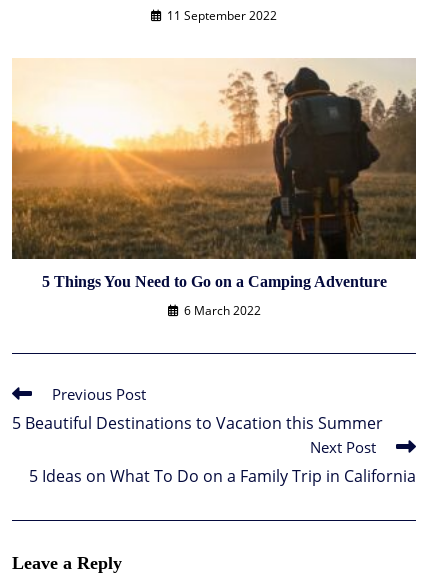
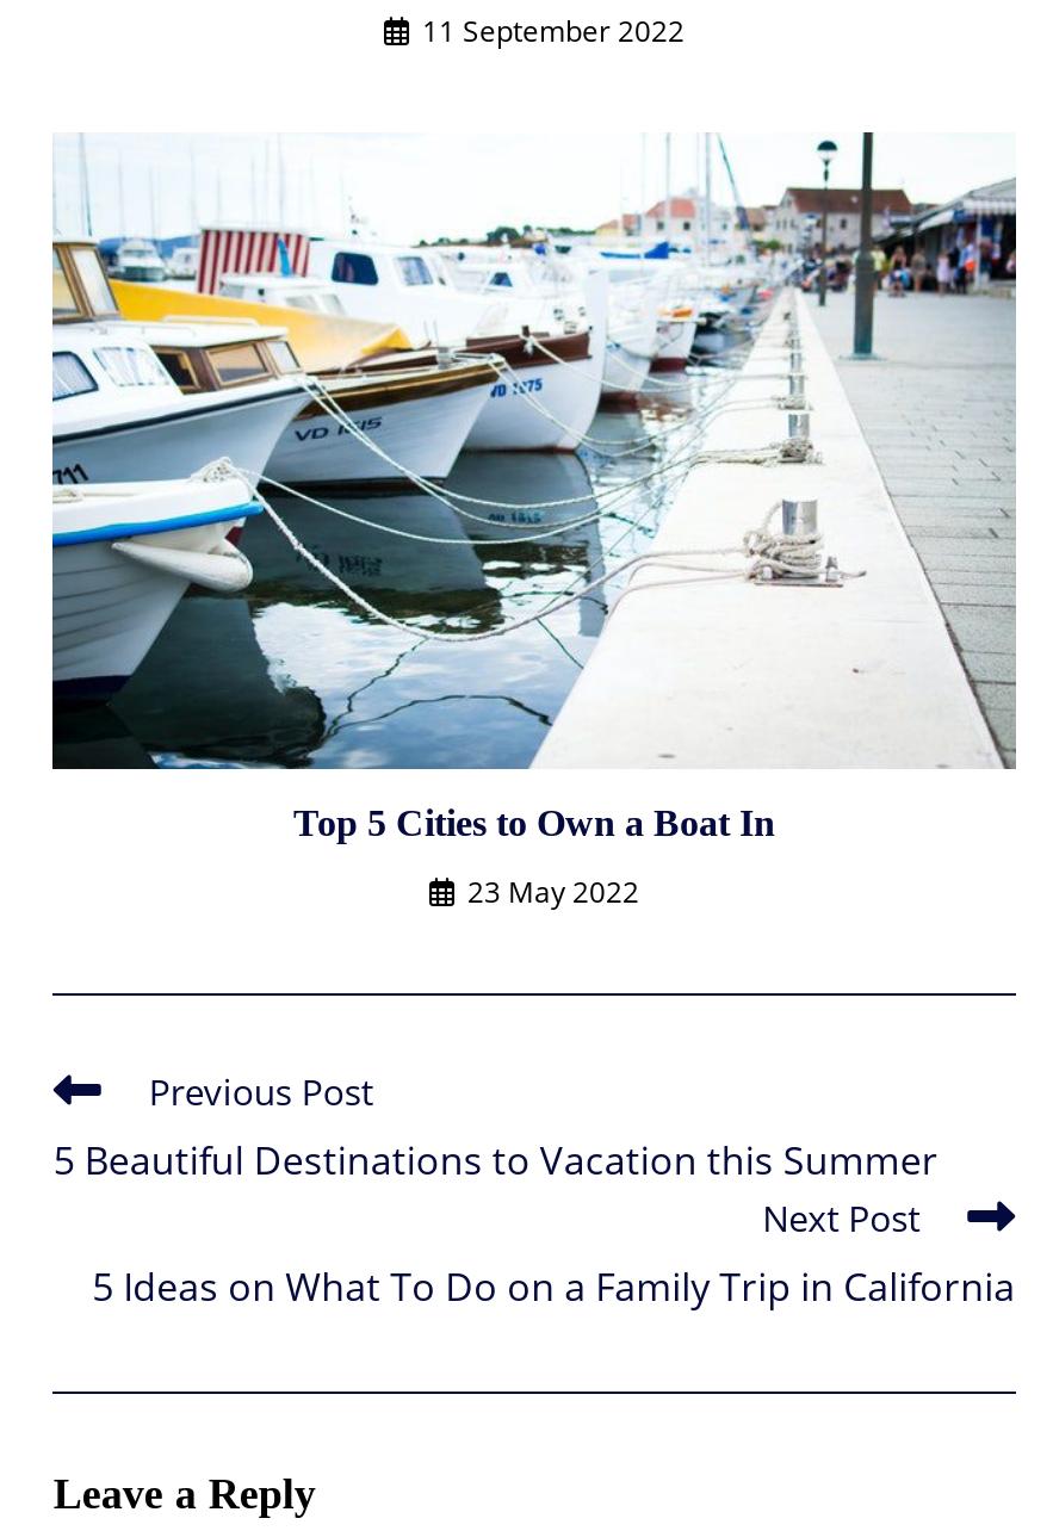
[11,58,416,290] [image] | 5 Things You Need to Go on a Camping Adventure -> [50,130,1018,843] [image] | Top 5 Cities to Own a Boat In
[183,302,260,319] 6 March 2022 -> [467,871,639,912] 23 May 2022

